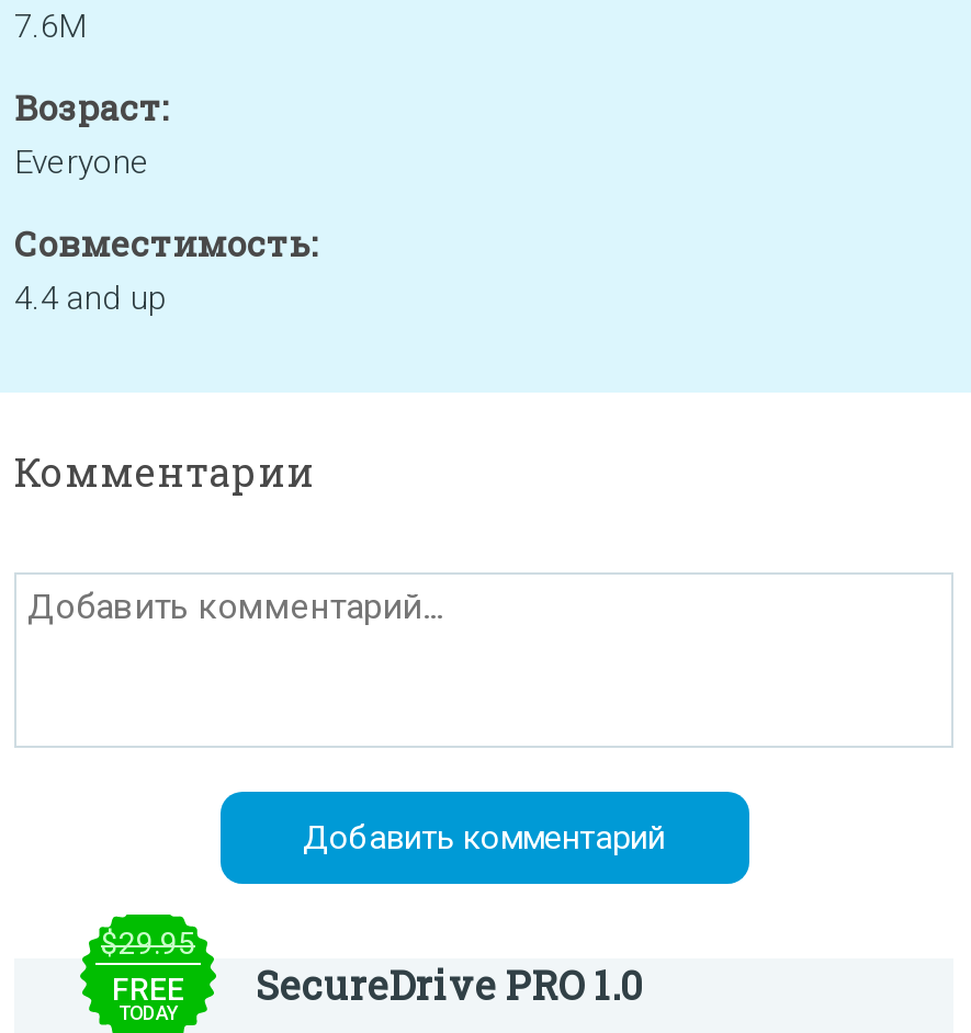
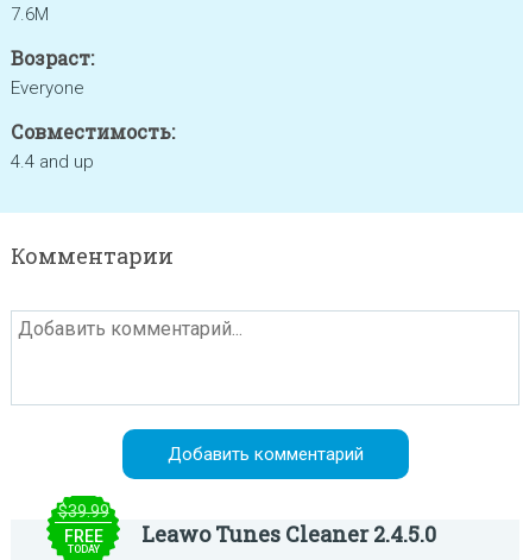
[101,926,195,961] $29.95 -> [58,502,109,521] $39.99
[256,958,642,1011] SecureDrive PRO 1.0 -> [141,520,436,548] Leawo Tunes Cleaner 2.4.5.0

